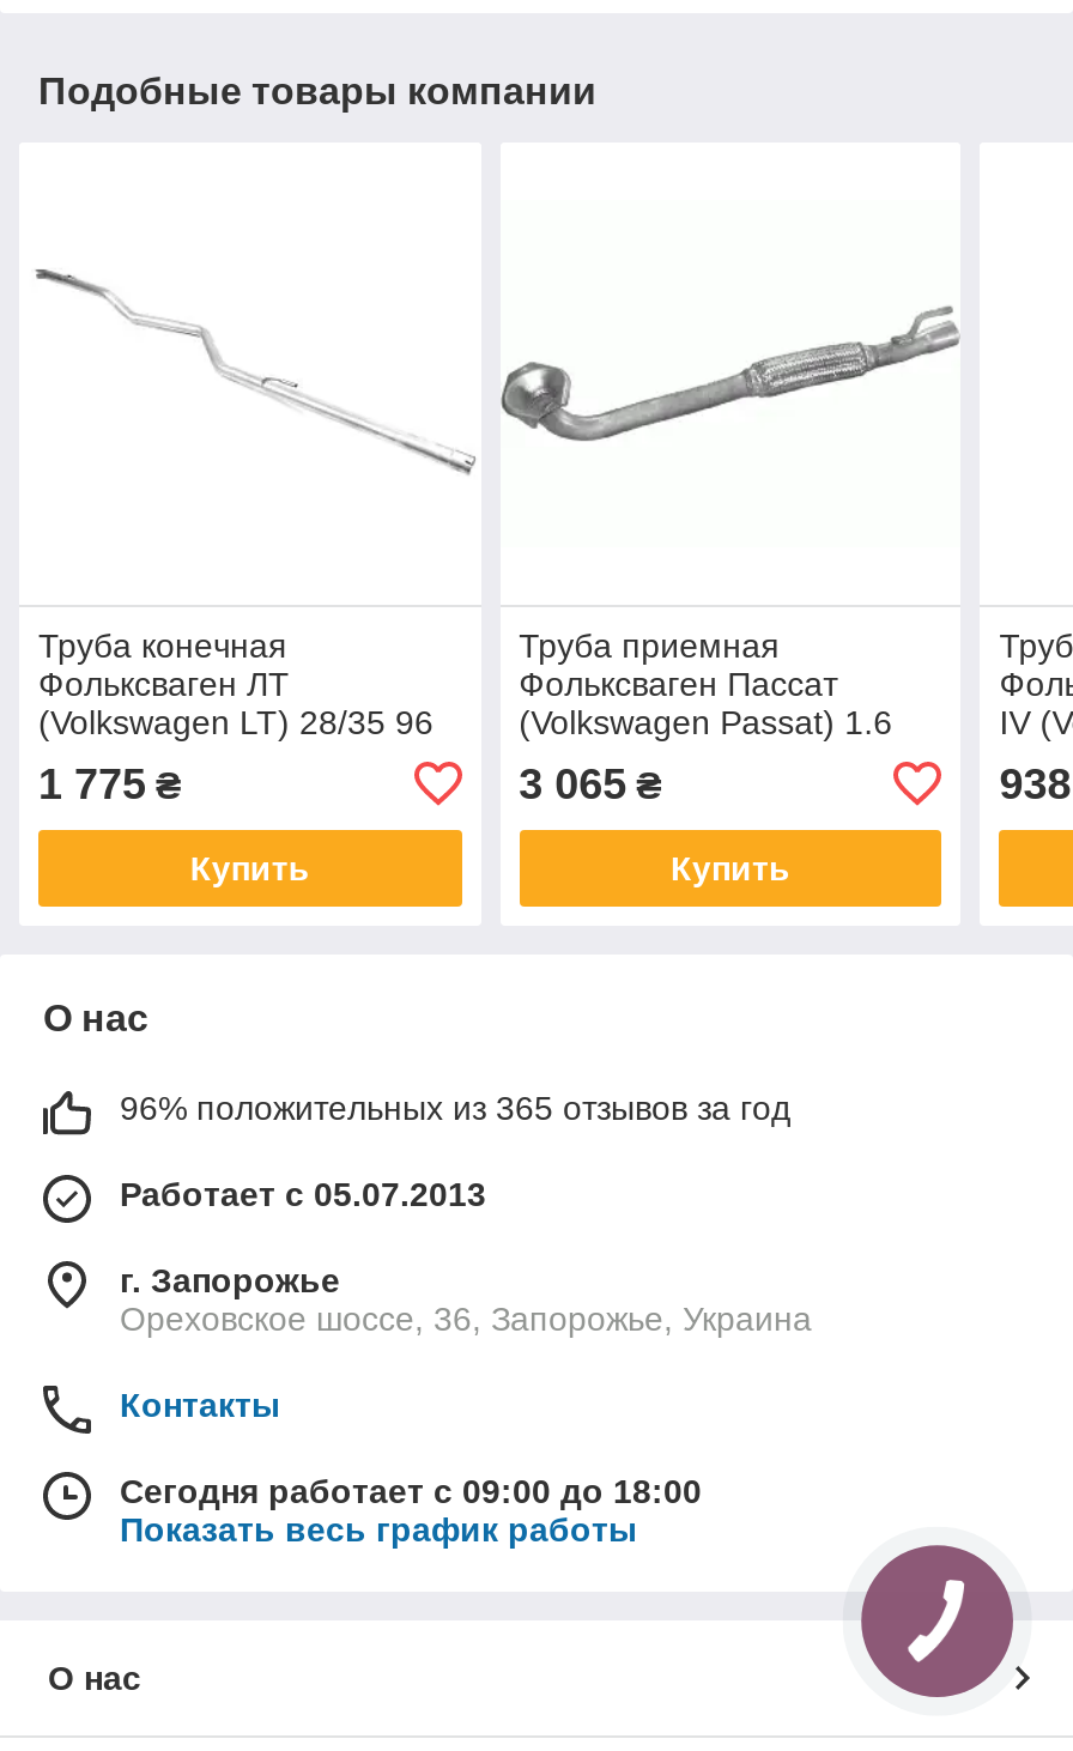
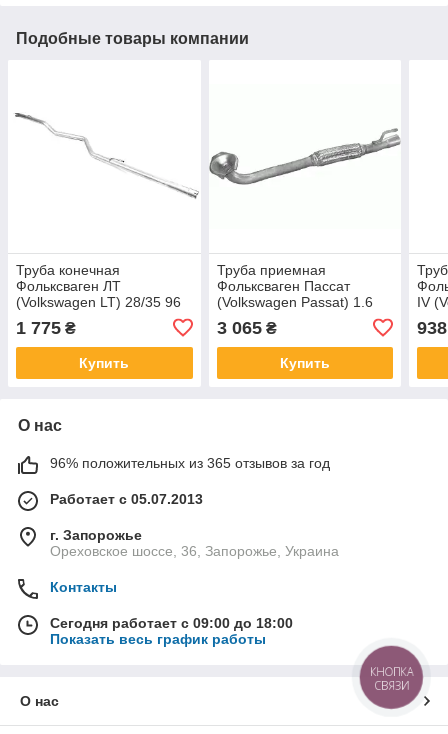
none -> [370,664,413,693] КНОПКА | СВЯЗИ

